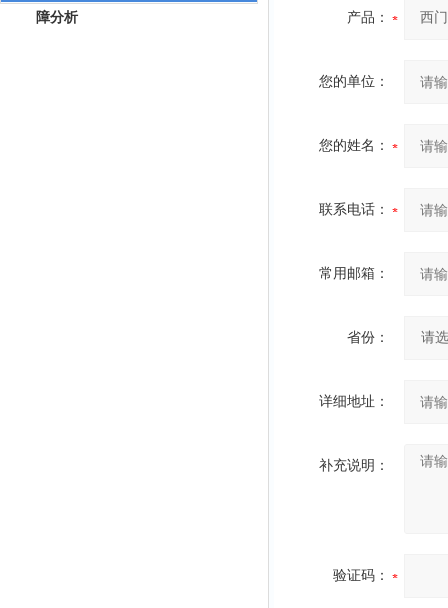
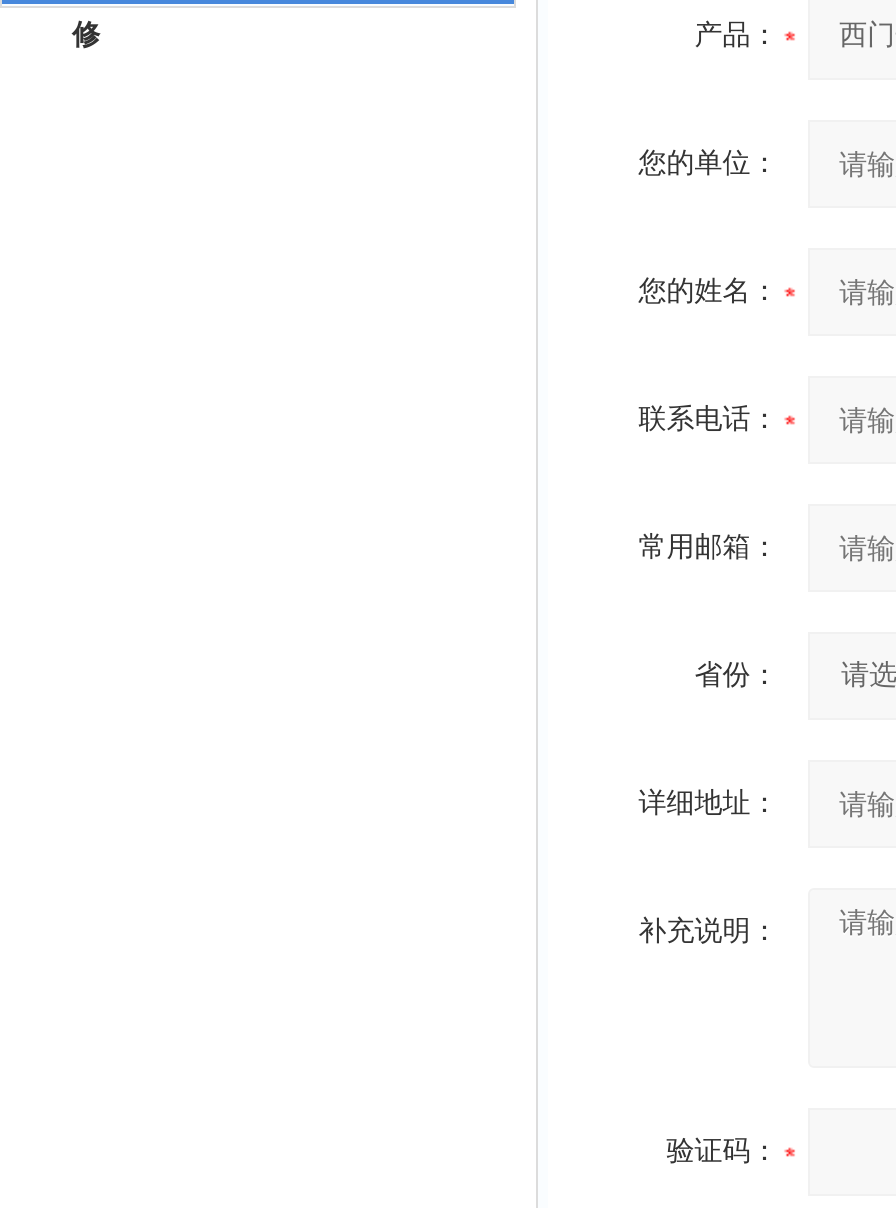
[36,10,78,25] 障分析 -> [72,20,100,50] 修

